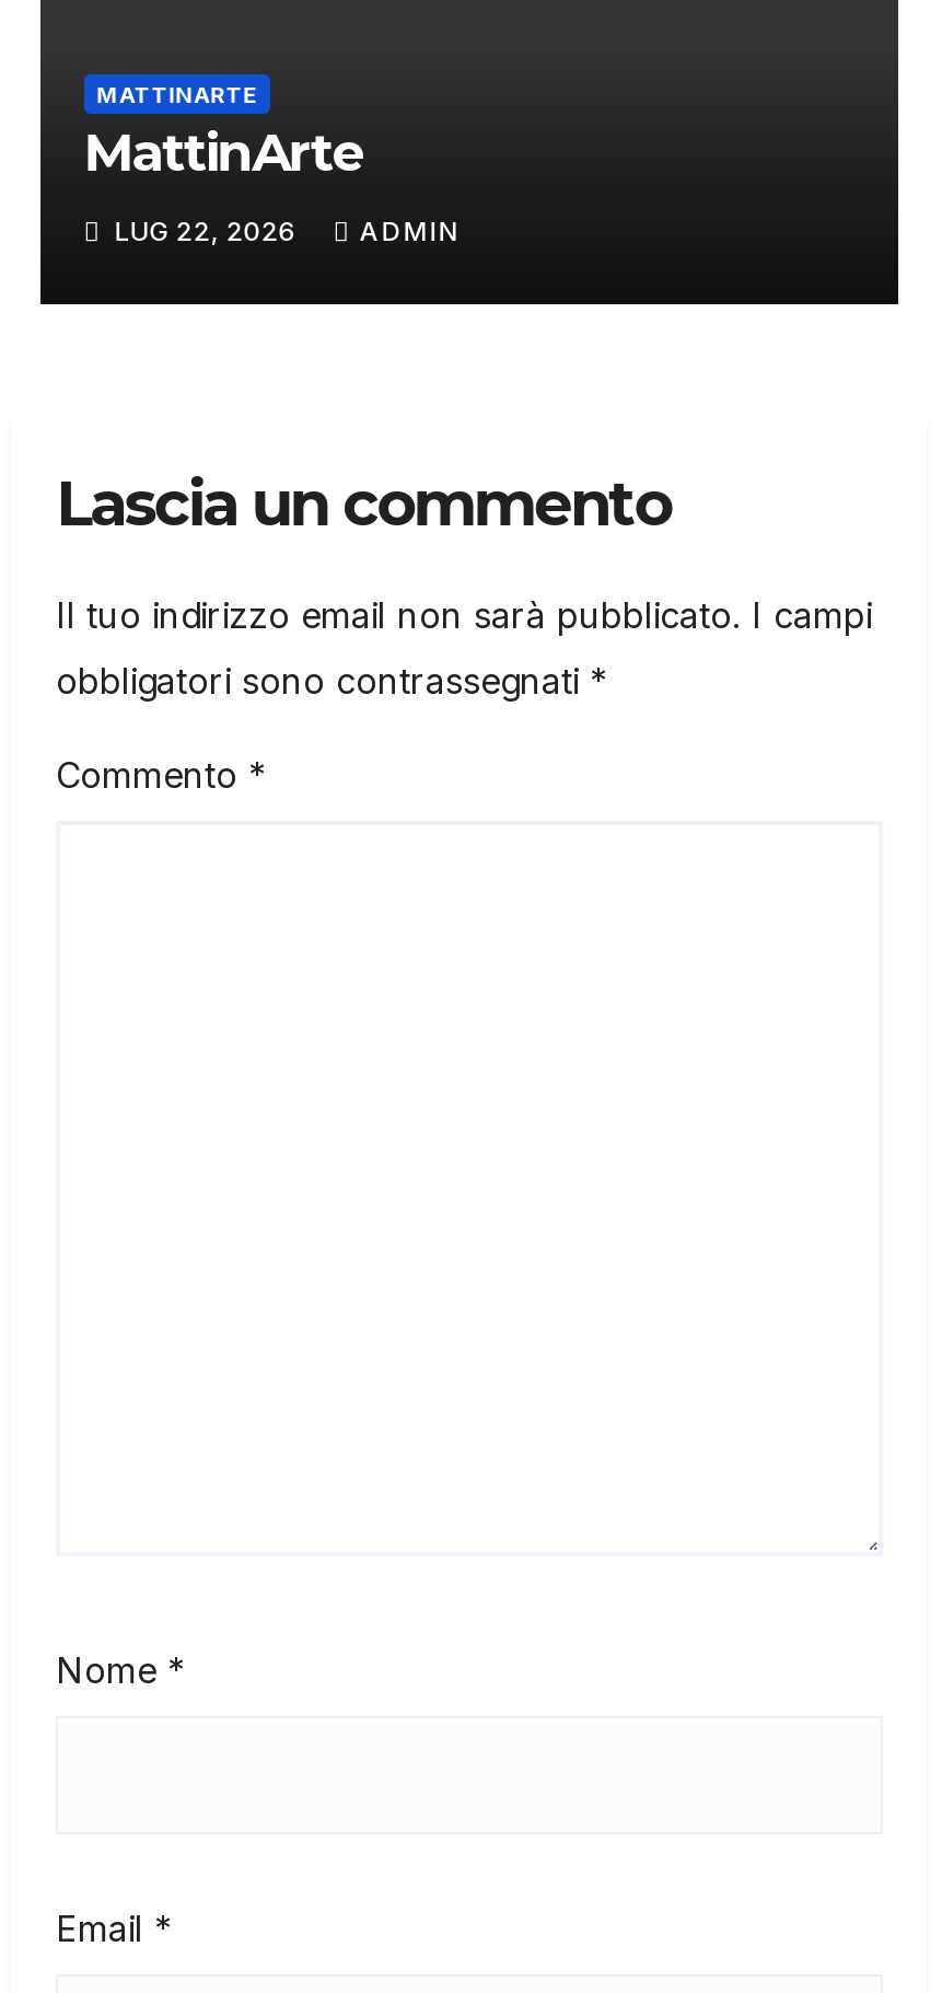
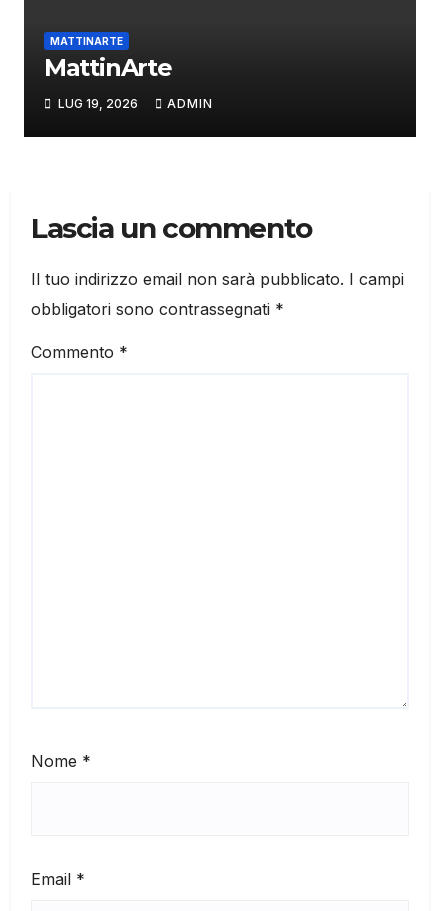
[108,213,460,246] LUG 22, 2026 ADMIN -> [55,95,213,110] LUG 19, 2026 ADMIN

